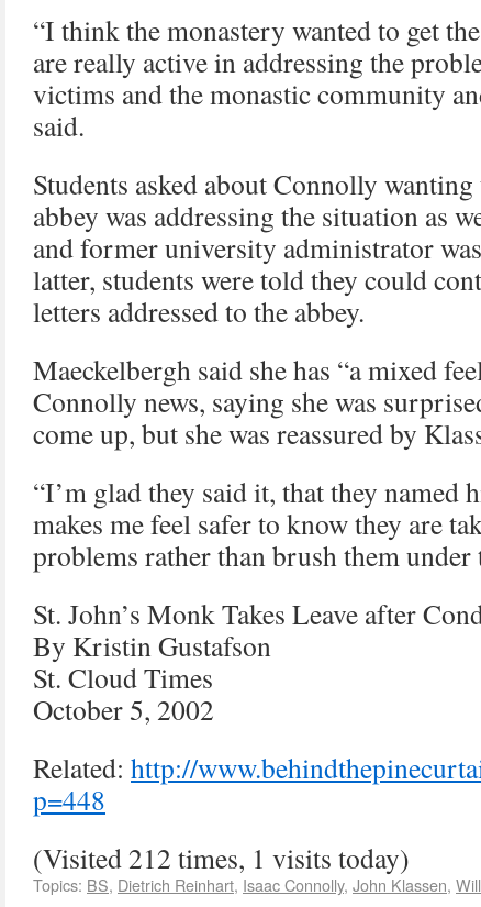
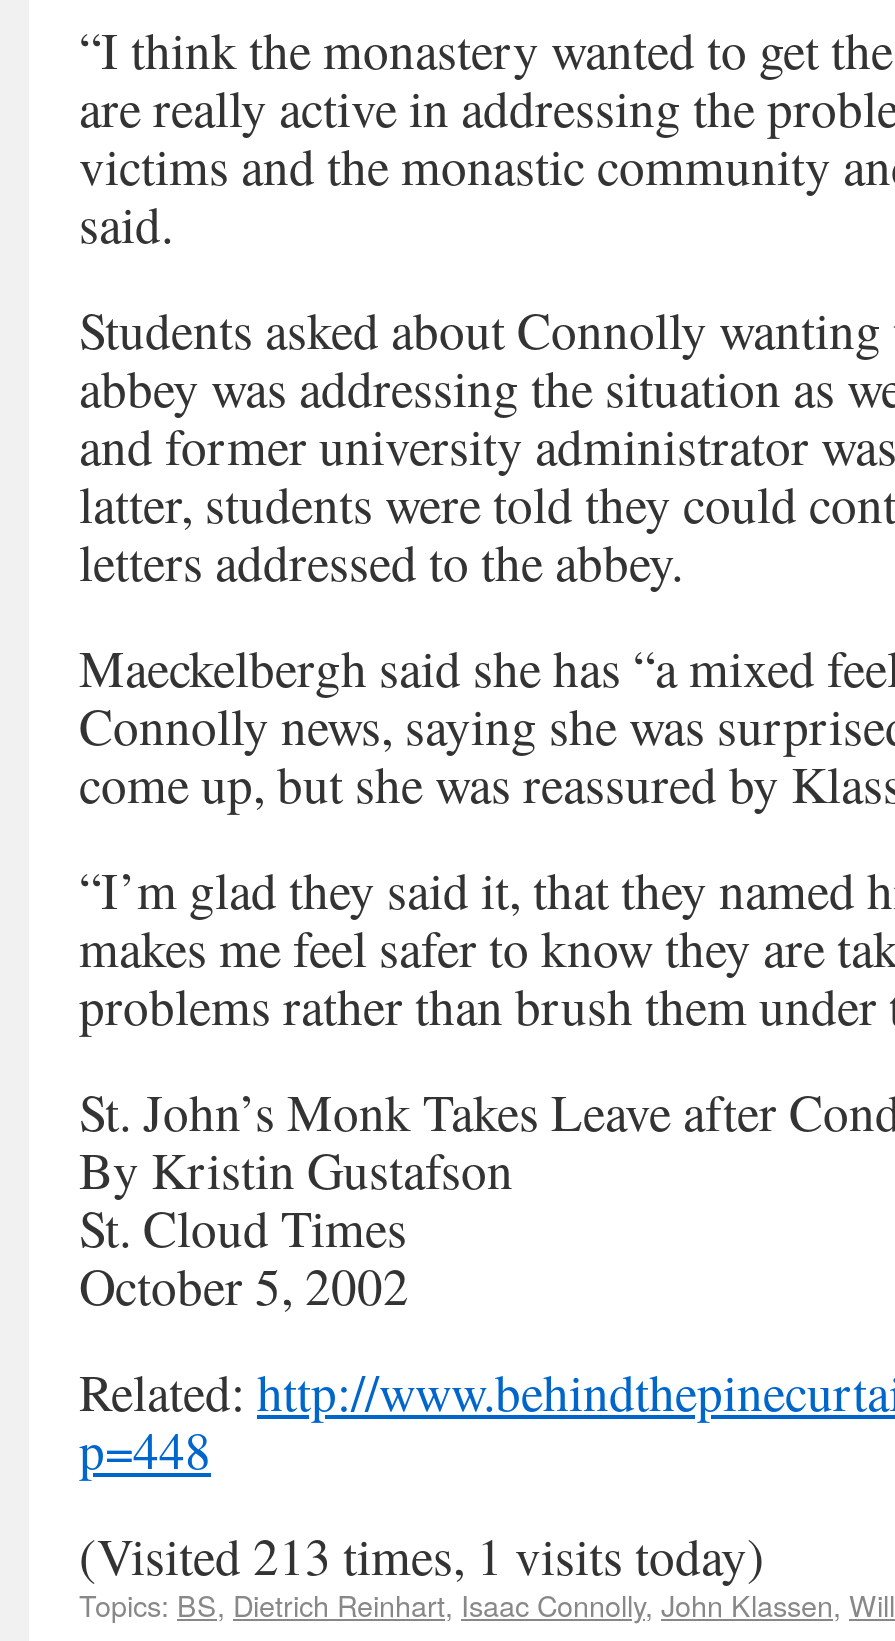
[33,839,410,877] (Visited 212 times, 1 visits today) -> [79,1522,765,1590] (Visited 213 times, 1 visits today)

